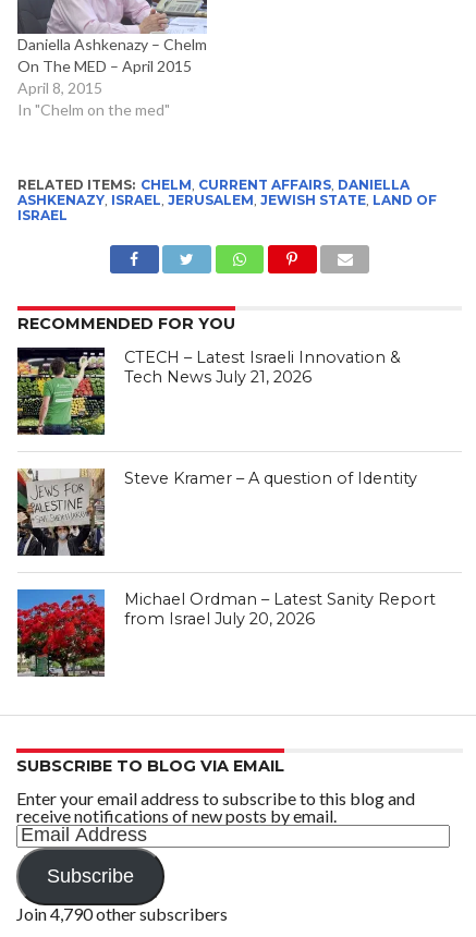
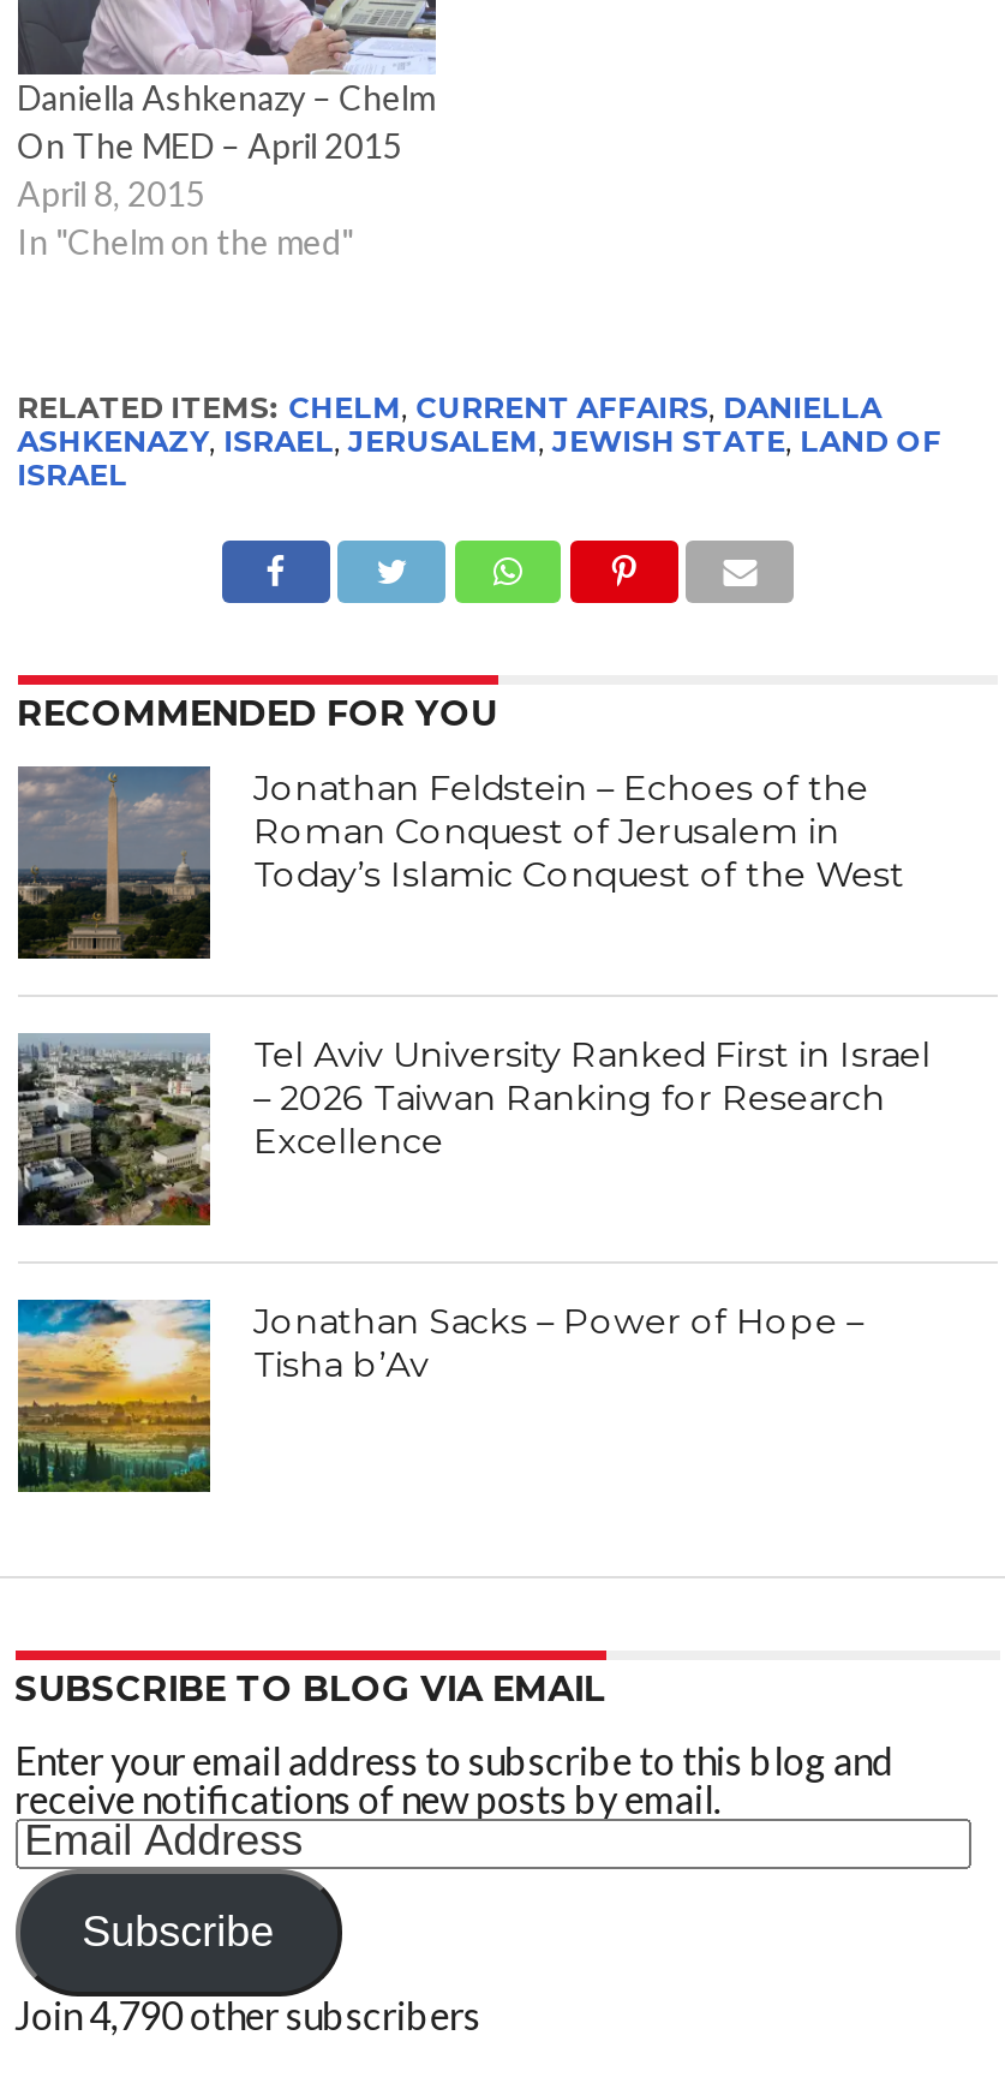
[16,346,401,436] [image] | CTECH – Latest Israeli Innovation & | Tech News July 21, 2026 -> [16,764,905,961] [image] | Jonathan Feldstein – Echoes of the | Roman Conquest of Jerusalem in | Today’s Islamic Conquest of the West
[16,468,417,557] [image] | Steve Kramer – A question of Identity -> [16,1032,931,1228] [image] | Tel Aviv University Ranked First in Israel | – 2026 Taiwan Ranking for Research | Excellence
[16,588,436,678] [image] | Michael Ordman – Latest Sanity Report | from Israel July 20, 2026 -> [16,1299,864,1494] [image] | Jonathan Sacks – Power of Hope – | Tisha b’Av

